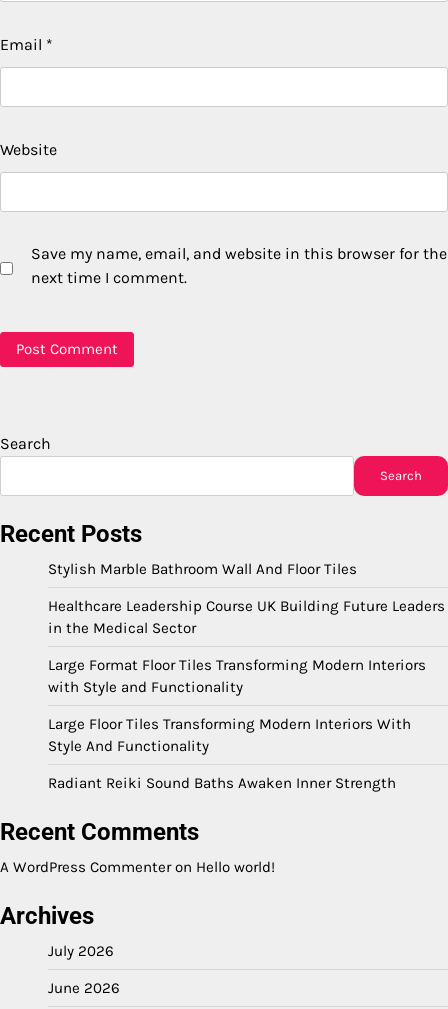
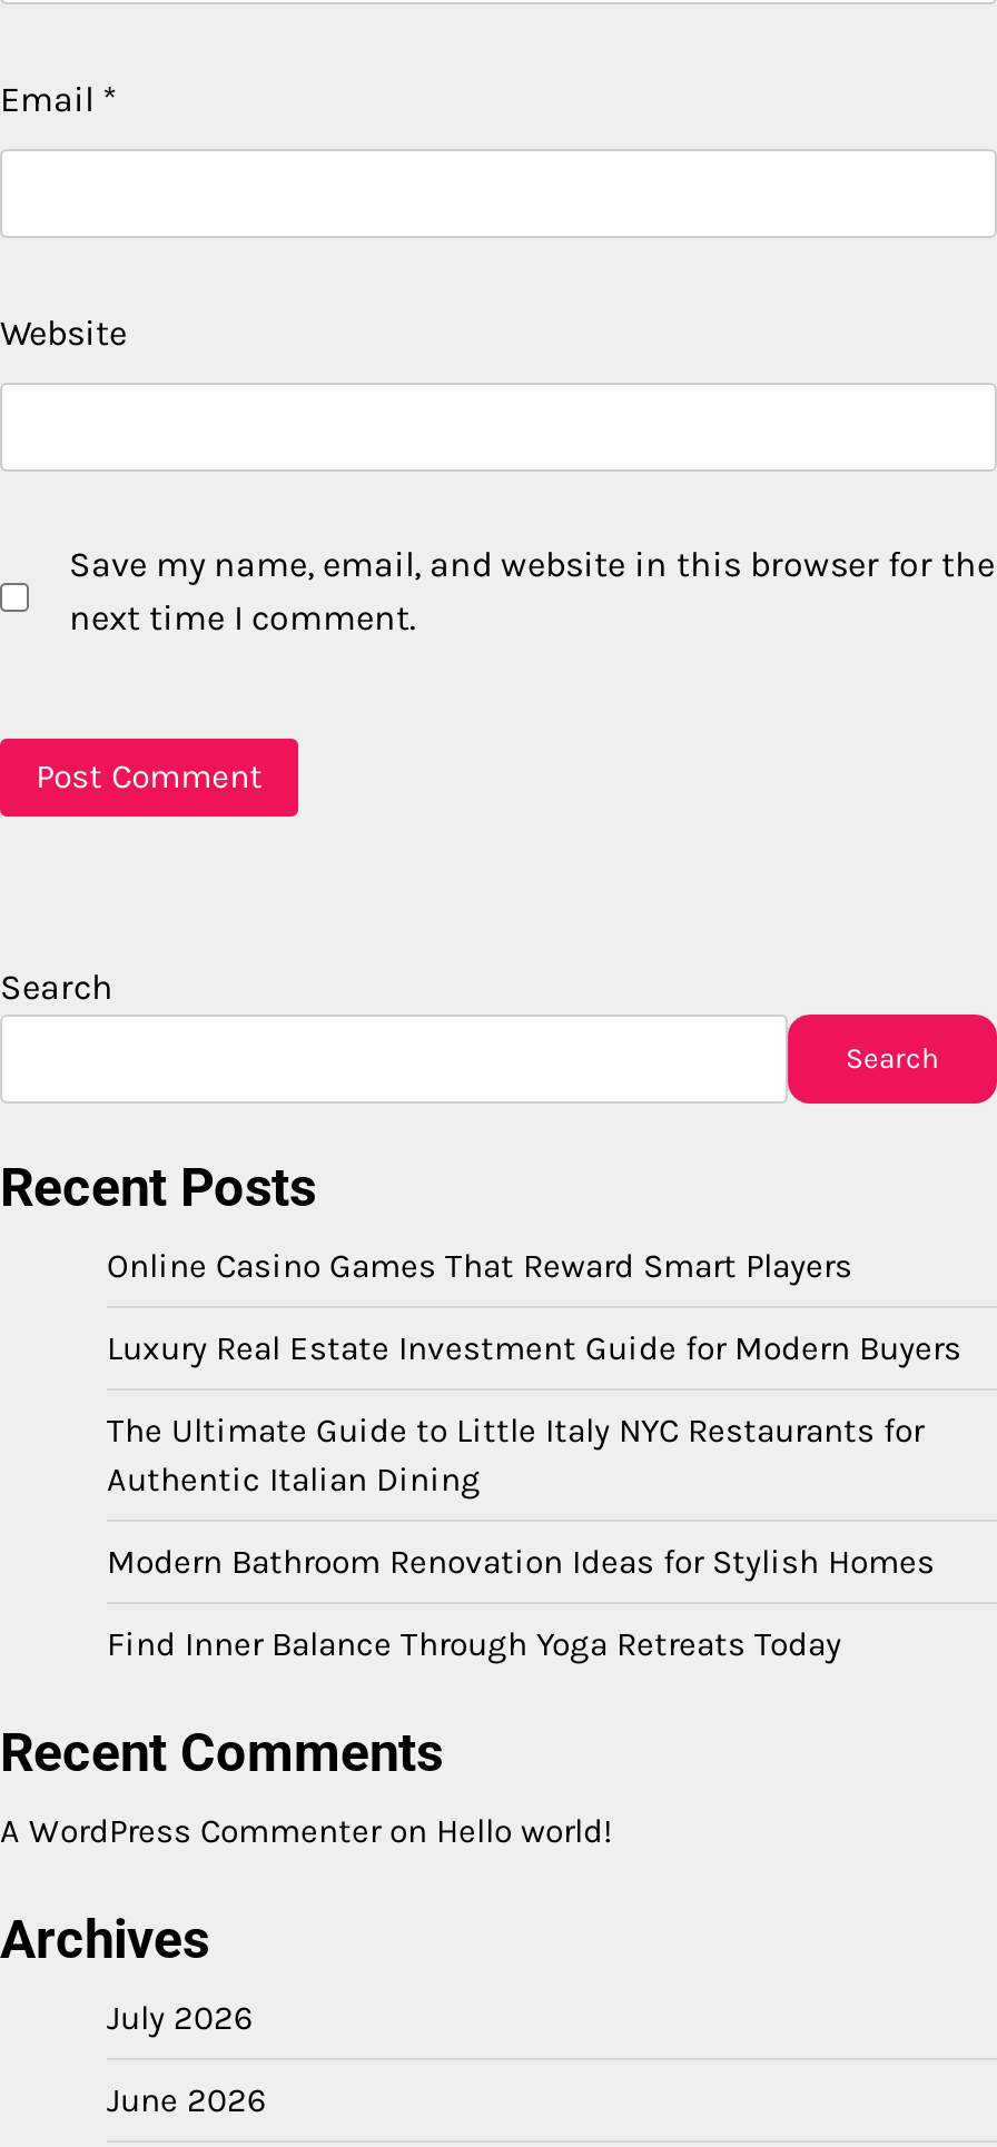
[48,560,357,578] Stylish Marble Bathroom Wall And Floor Tiles -> [107,1245,852,1286] Online Casino Games That Reward Smart Players
[48,597,445,637] Healthcare Leadership Course UK Building Future Leaders | in the Medical Sector -> [107,1328,961,1368] Luxury Real Estate Investment Guide for Modern Buyers
[48,656,426,696] Large Format Floor Tiles Transforming Modern Interiors | with Style and Functionality -> [107,1410,924,1499] The Ultimate Guide to Little Italy NYC Restaurants for | Authentic Italian Dining
[48,715,411,755] Large Floor Tiles Transforming Modern Interiors With | Style And Functionality -> [107,1541,935,1581] Modern Bathroom Renovation Ideas for Stylish Homes
[48,774,396,792] Radiant Reiki Sound Baths Awaken Inner Strength -> [107,1624,841,1664] Find Inner Balance Through Yoga Retreats Today

